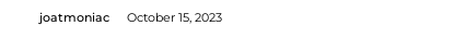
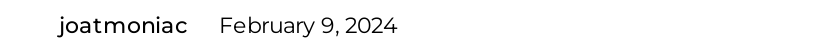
[39,10,222,25] joatmoniac October 15, 2023 -> [59,11,397,39] joatmoniac February 9, 2024

